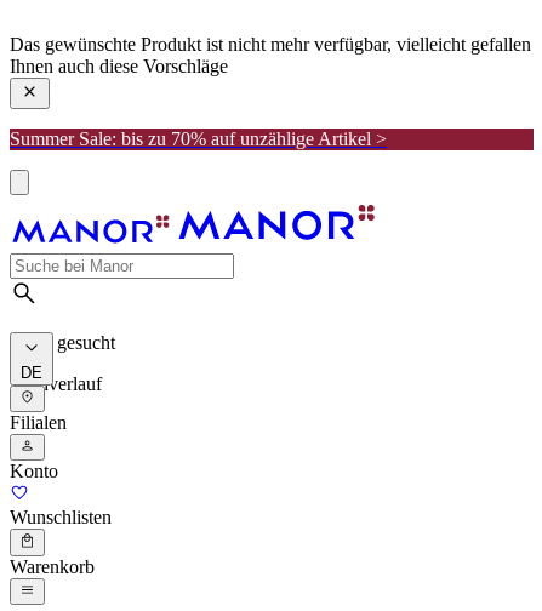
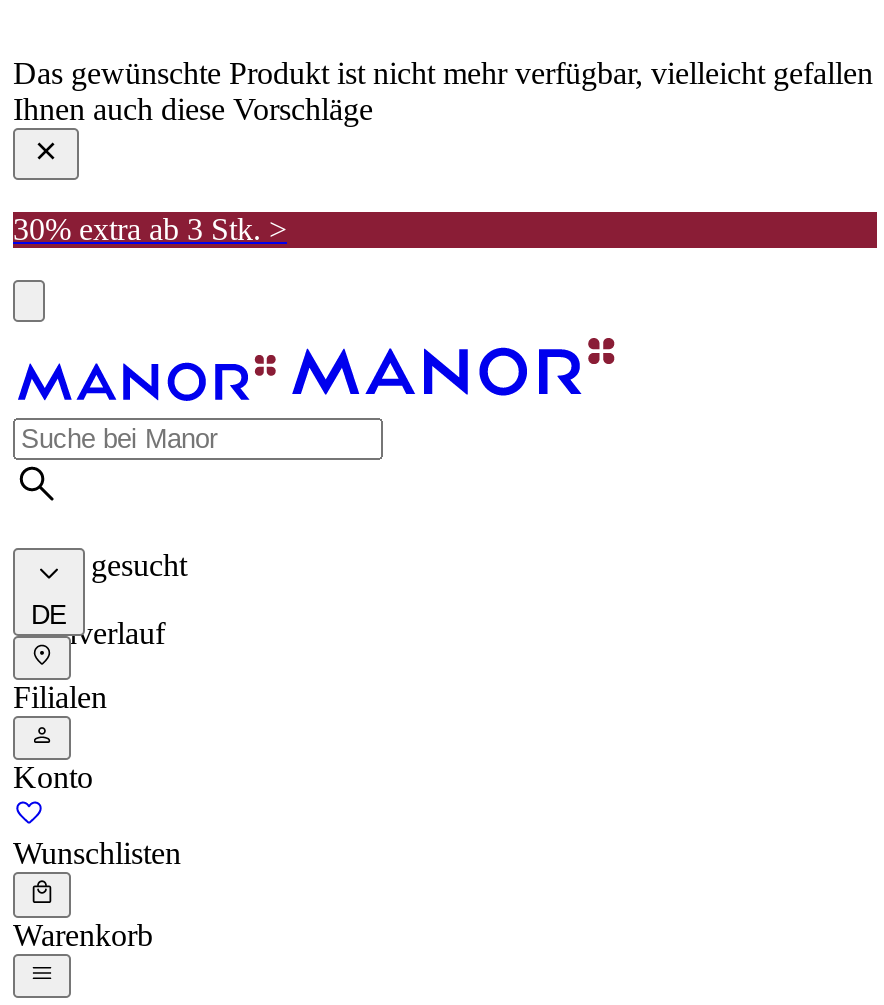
[10,128,387,149] Summer Sale: bis zu 70% auf unzählige Artikel > -> [13,211,287,245] 30% extra ab 3 Stk. >

